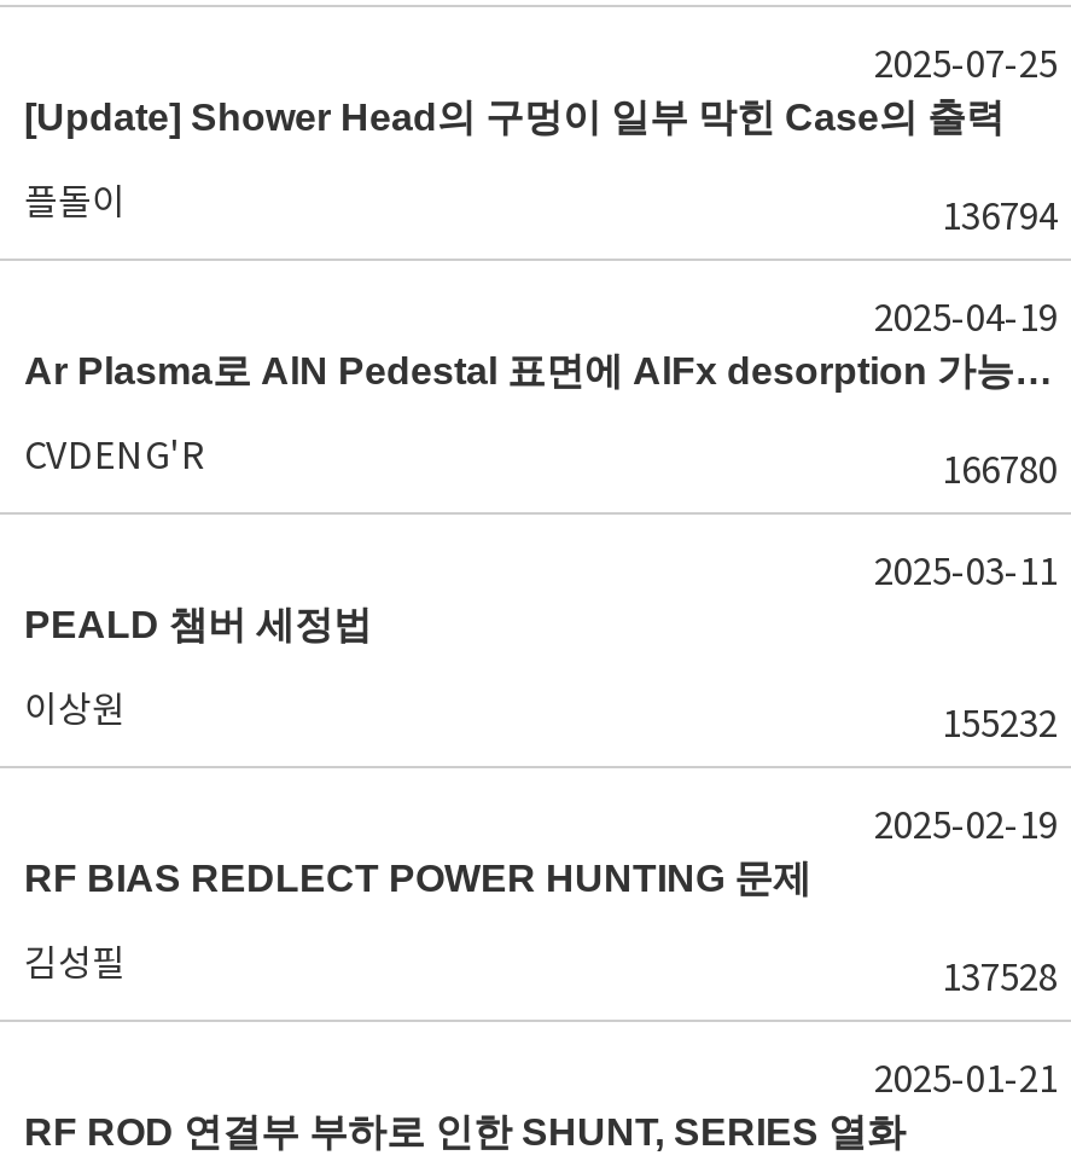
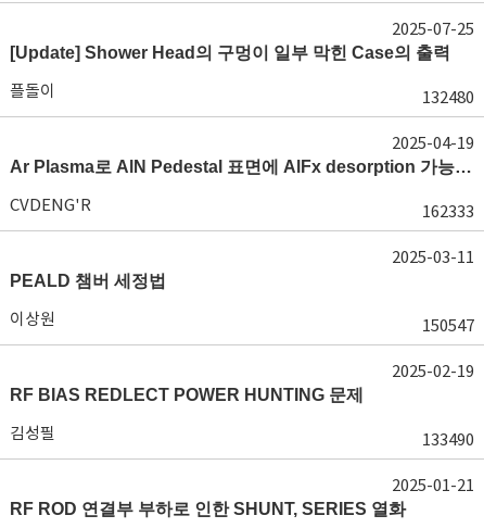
[942,193,1058,239] 136794 -> [422,87,474,107] 132480
[942,447,1058,492] 166780 -> [422,201,474,221] 162333
[942,700,1058,746] 155232 -> [422,315,474,335] 150547
[942,954,1058,1000] 137528 -> [422,429,474,450] 133490

